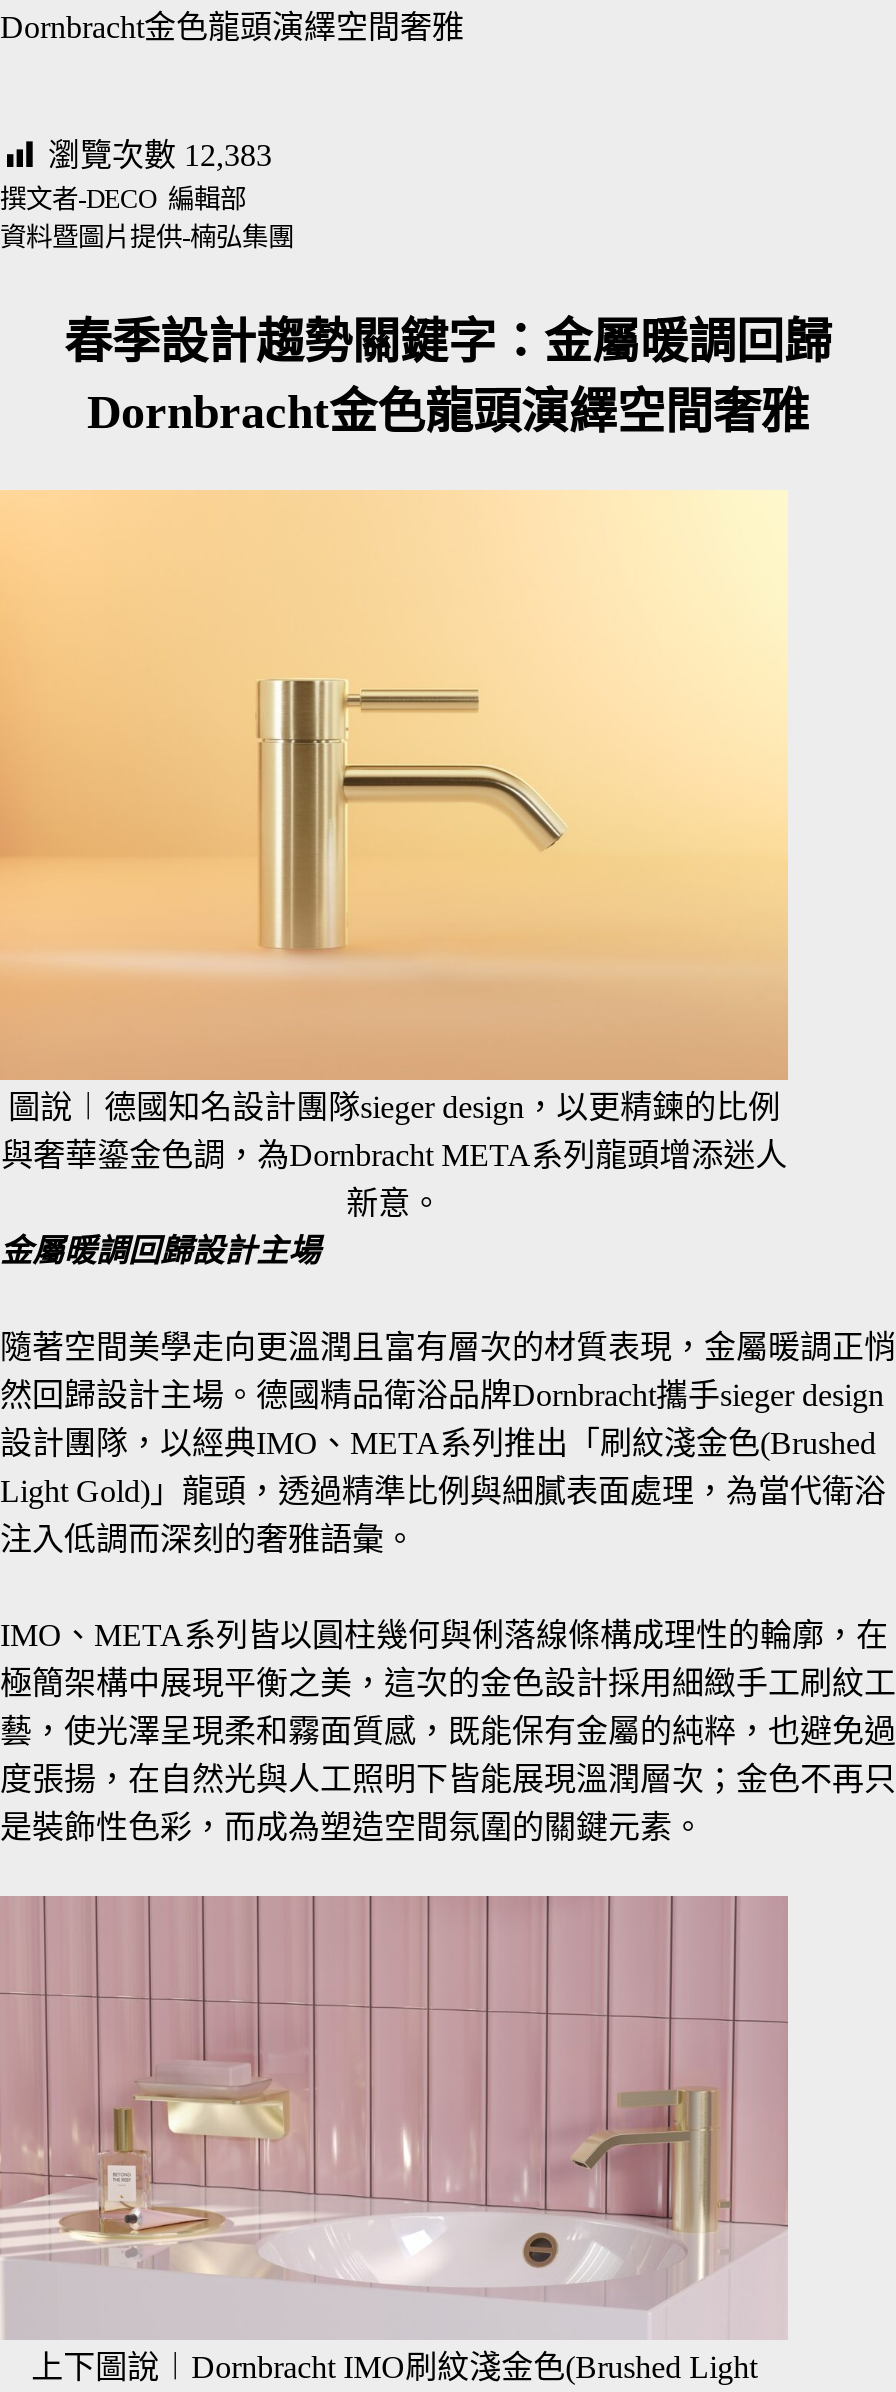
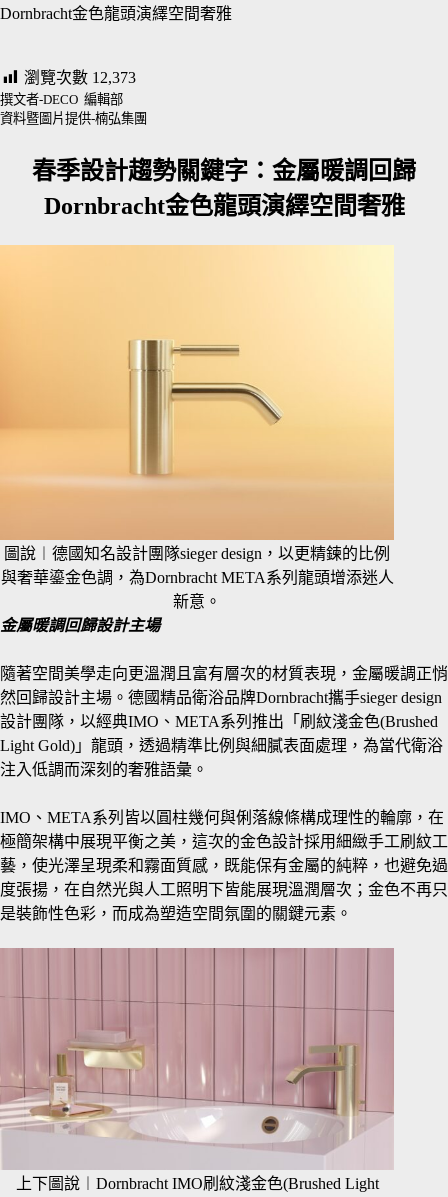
[48,138,272,172] 瀏覽次數 12,383 -> [24,69,136,86] 瀏覽次數 12,373

